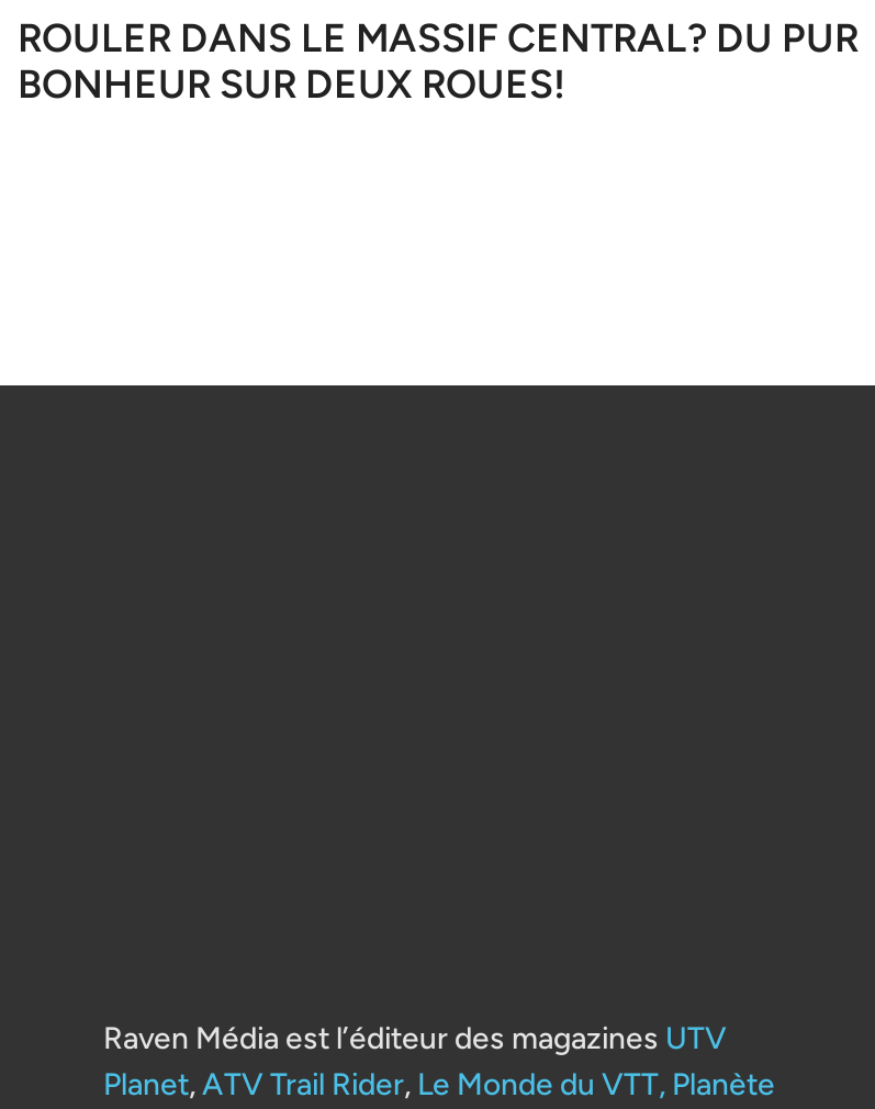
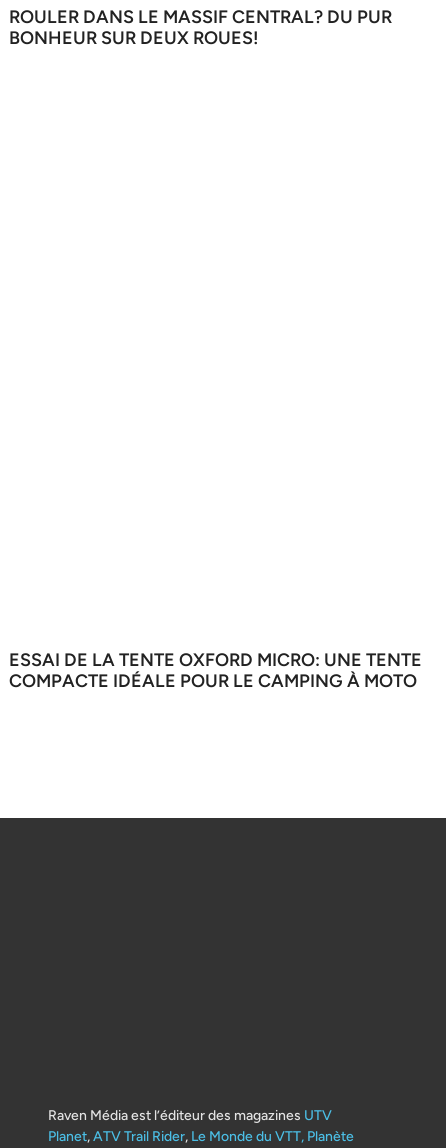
none -> [9,649,422,692] ESSAI DE LA TENTE OXFORD MICRO: UNE TENTE | COMPACTE IDÉALE POUR LE CAMPING À MOTO

